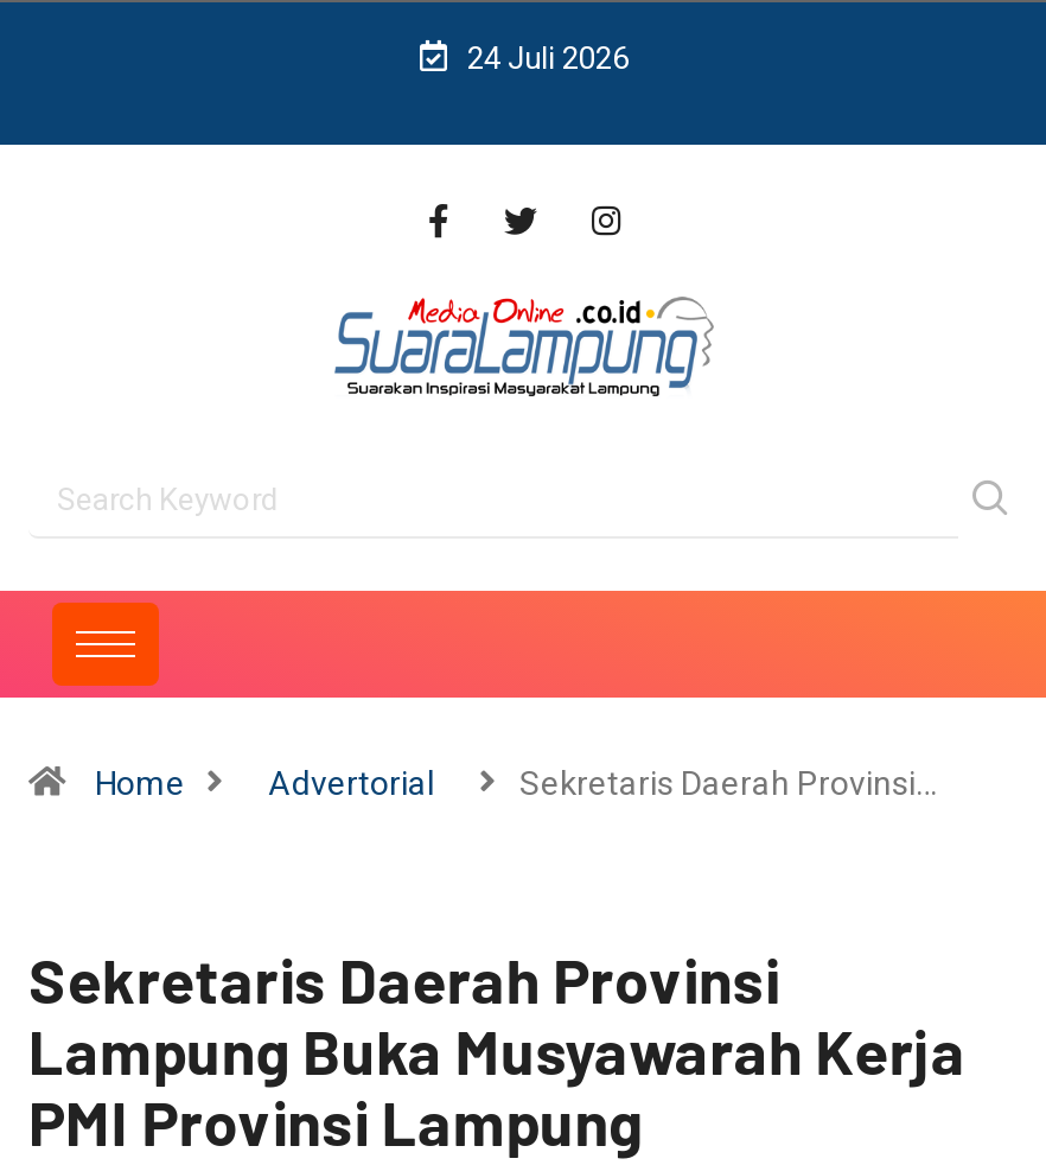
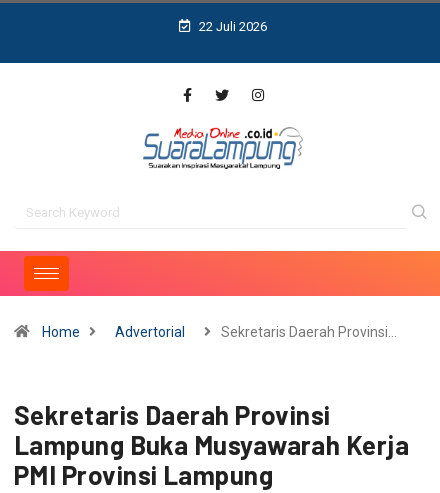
[460,40,629,76] 24 Juli 2026 -> [196,19,267,34] 22 Juli 2026

